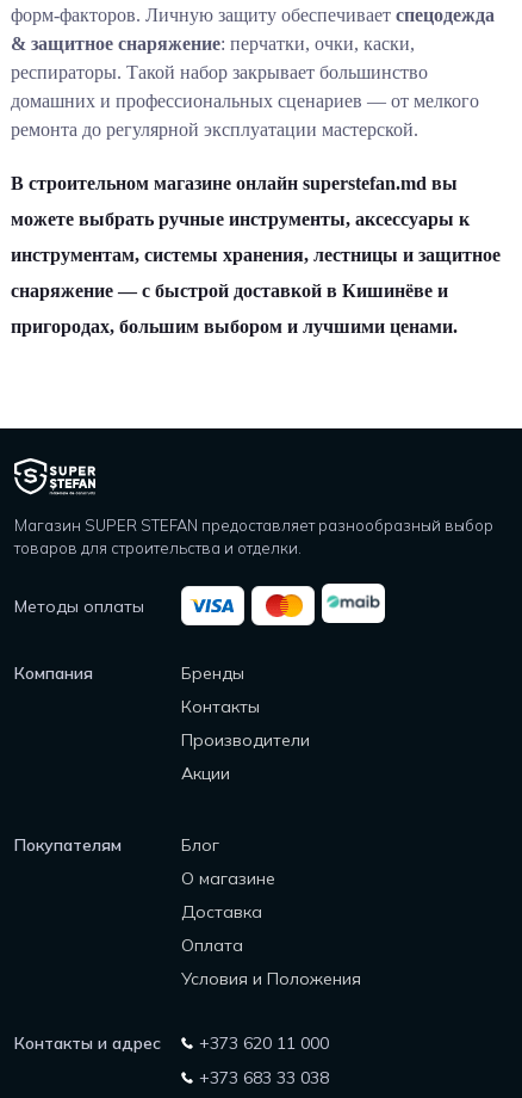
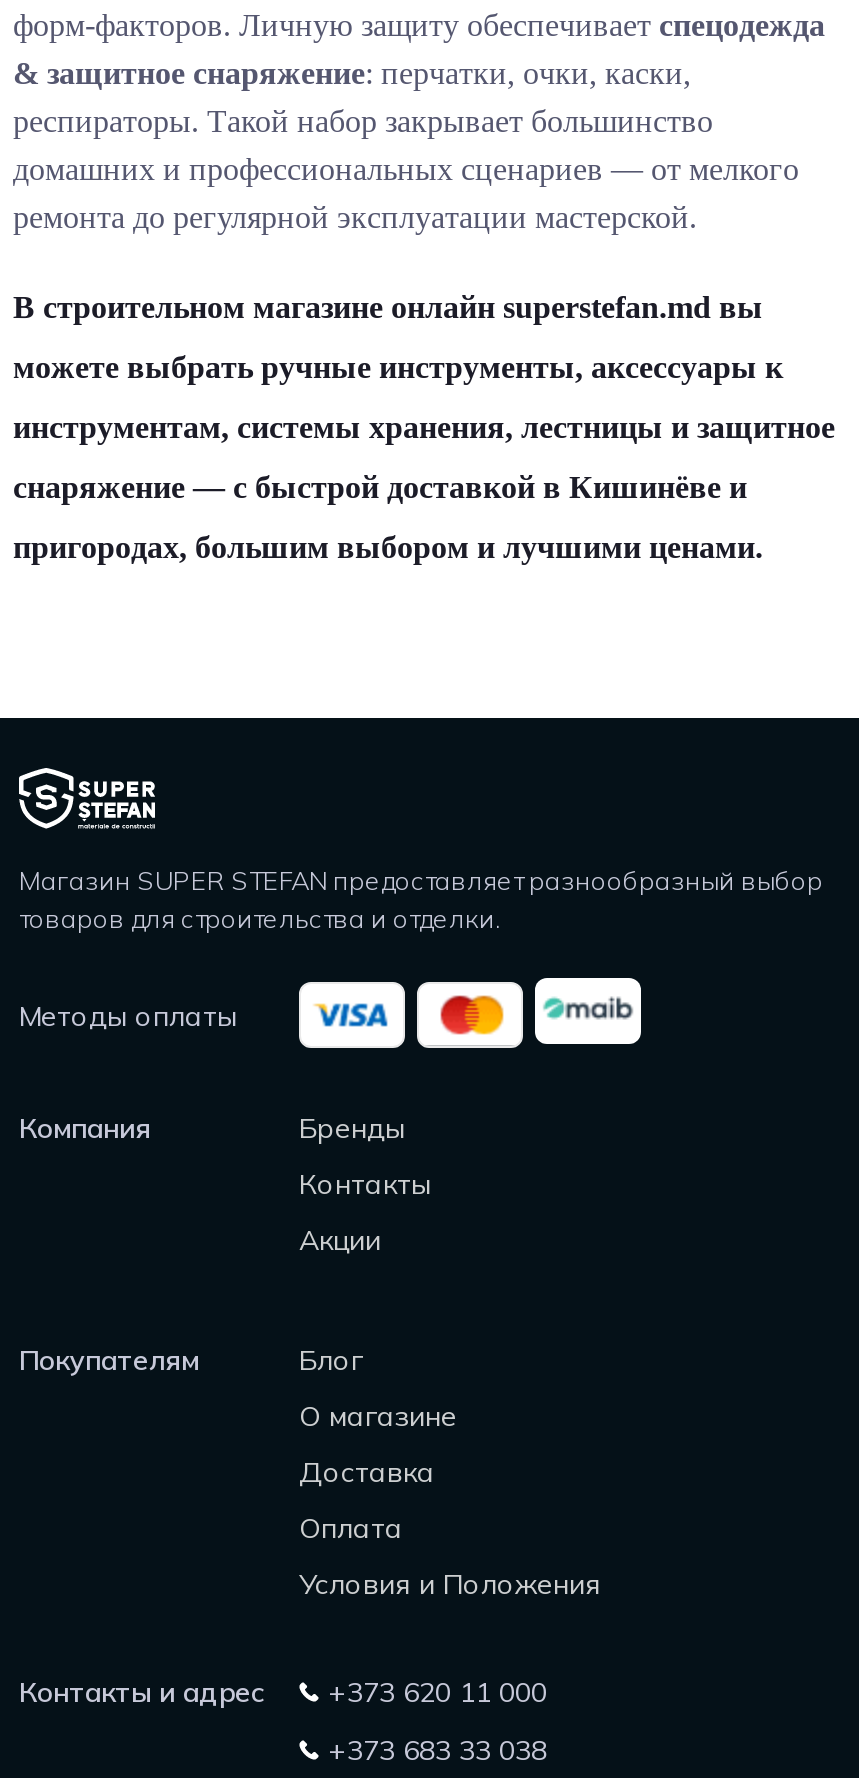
[181,729,310,751] Производители -> none

